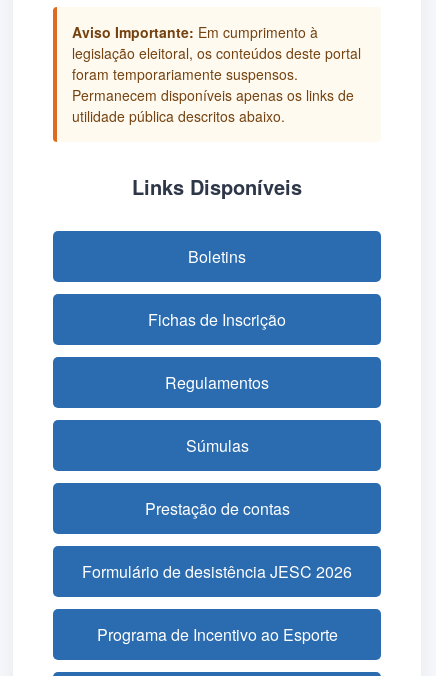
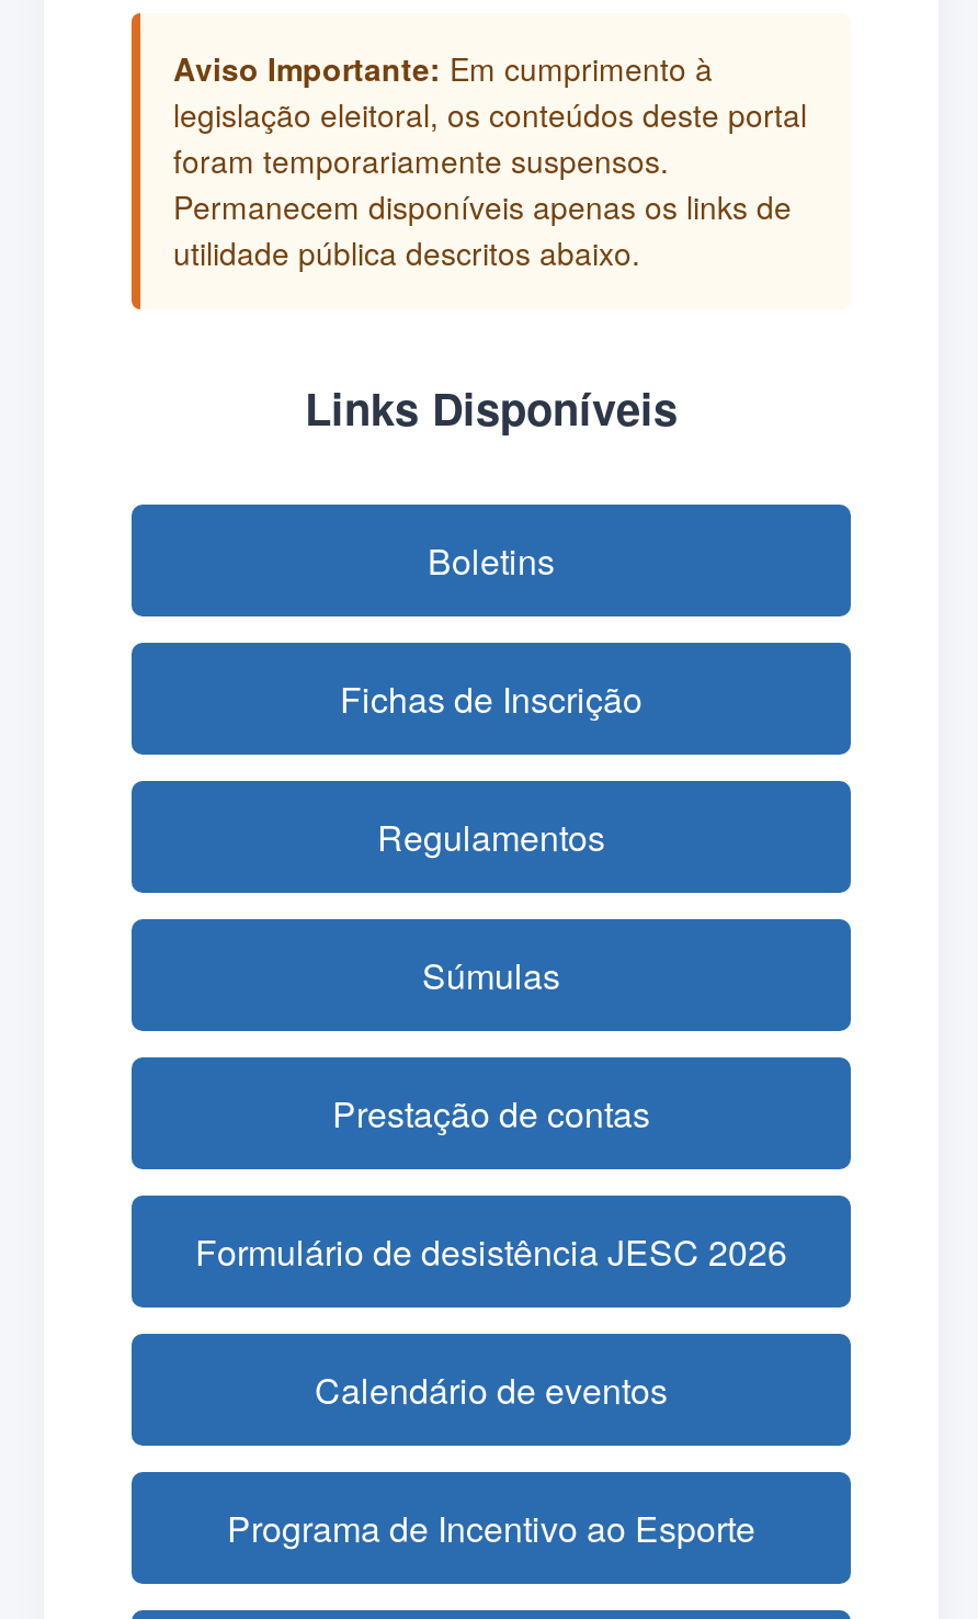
none -> [315,1365,668,1415] Calendário de eventos

